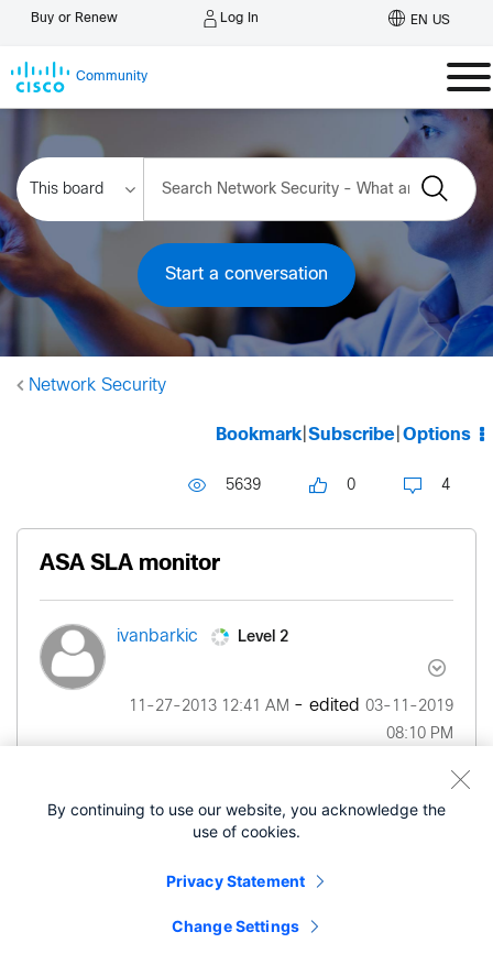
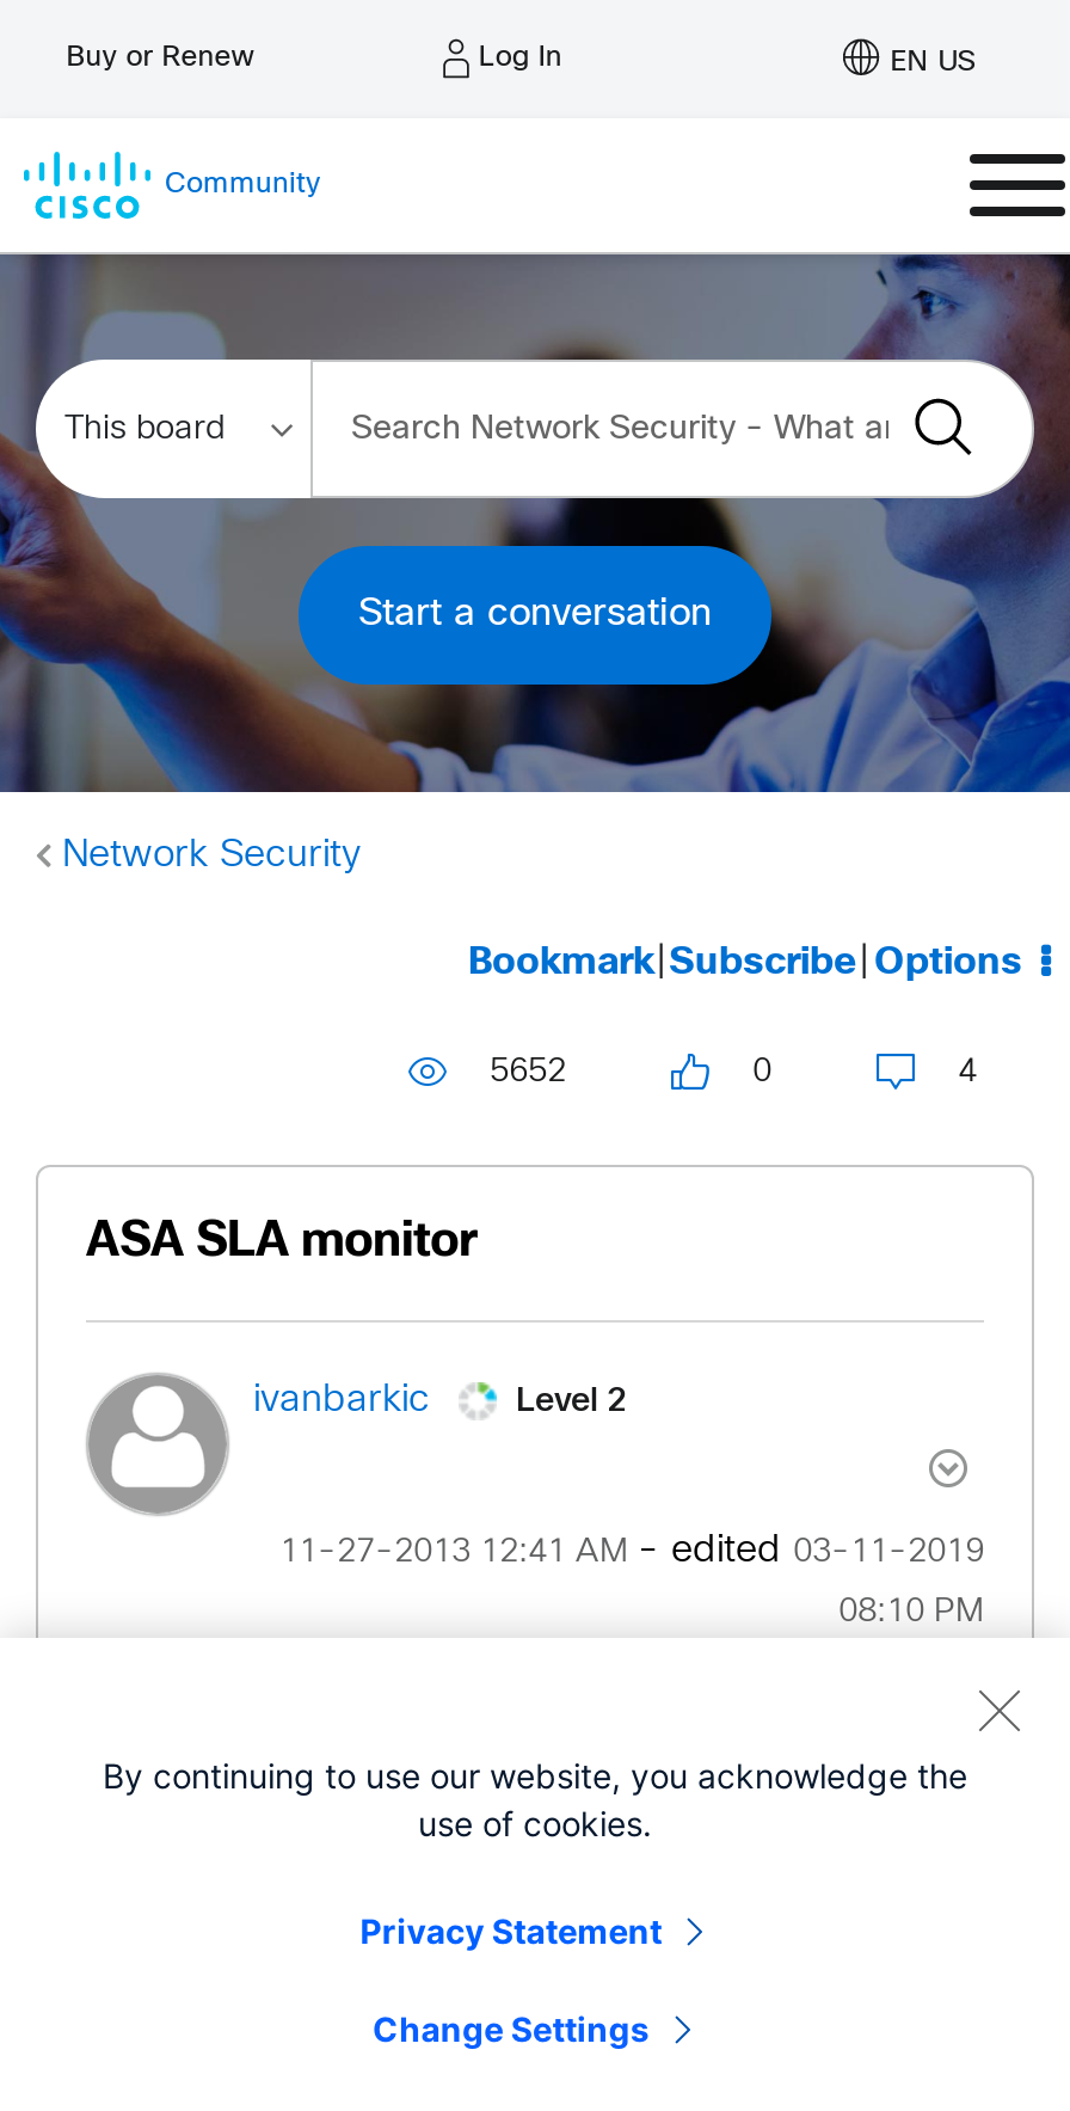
[226,479,261,493] 5639 -> [490,1057,566,1088] 5652

